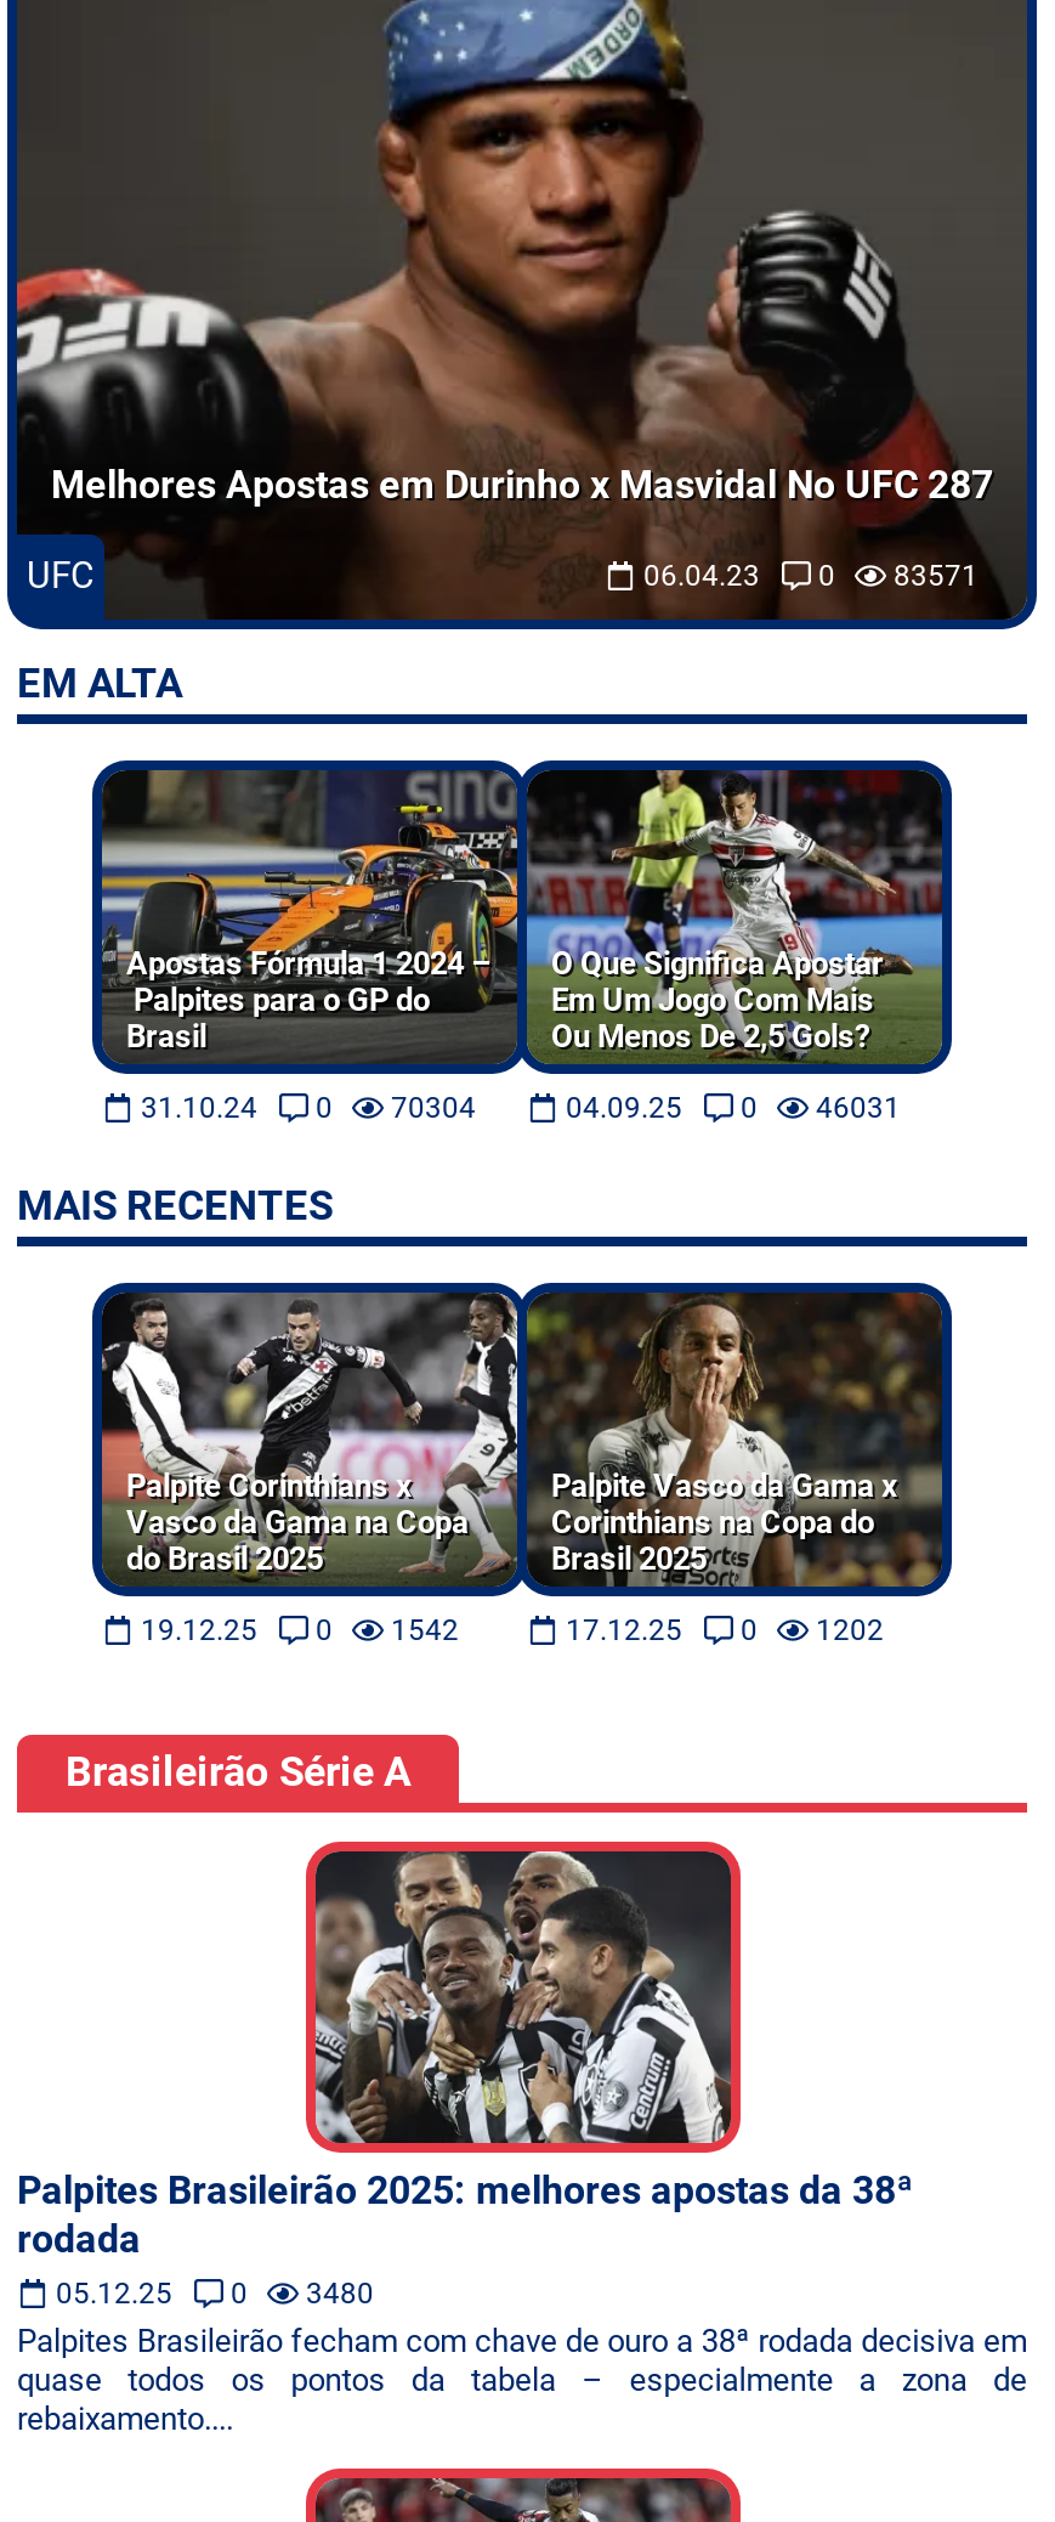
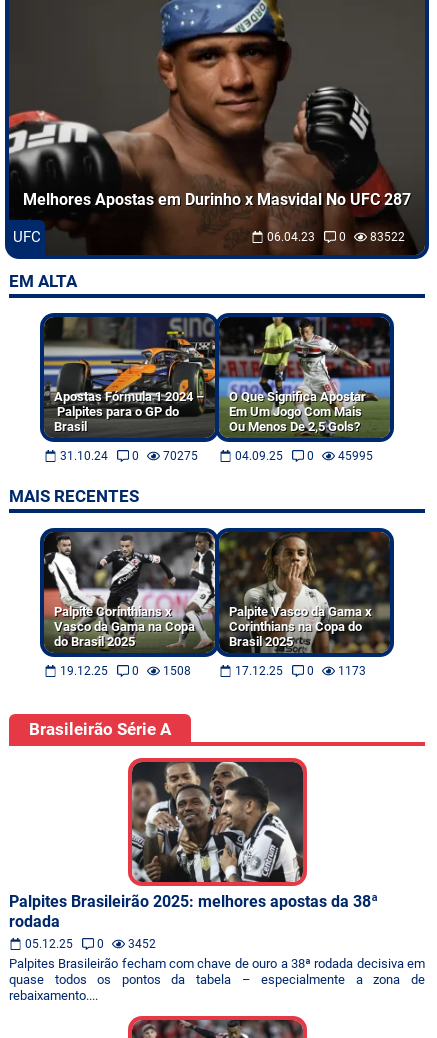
[643,559,979,593] 06.04.23 0 83571 -> [267,230,405,244] 06.04.23 0 83522
[141,1091,476,1125] 31.10.24 0 70304 -> [60,449,198,463] 31.10.24 0 70275
[566,1091,901,1125] 04.09.25 0 46031 -> [235,449,373,463] 04.09.25 0 45995
[141,1613,459,1647] 19.12.25 0 1542 -> [60,664,191,678] 19.12.25 0 1508
[566,1613,884,1647] 17.12.25 0 1202 -> [235,664,366,678] 17.12.25 0 1173
[56,2277,374,2311] 05.12.25 0 3480 -> [25,937,156,951] 05.12.25 0 3452

